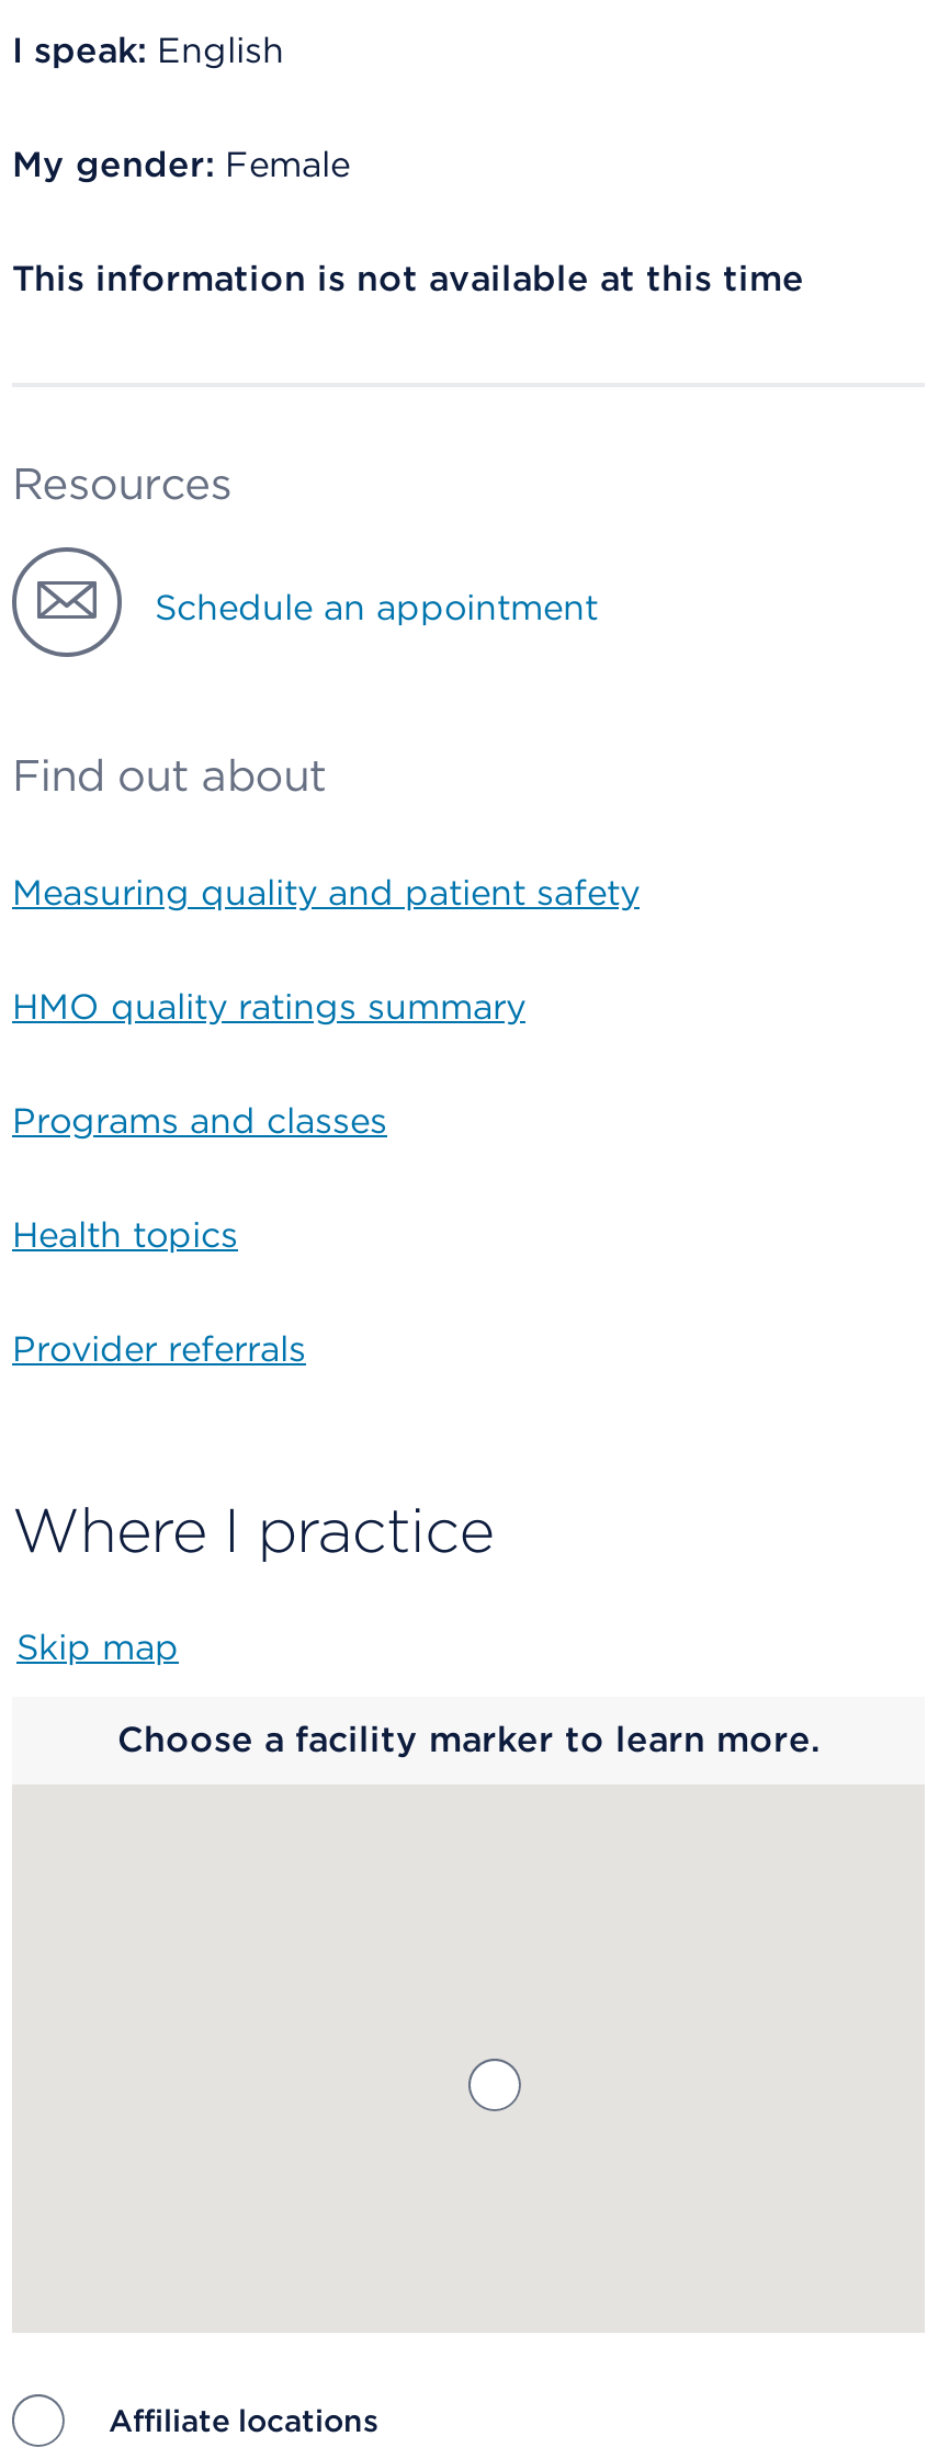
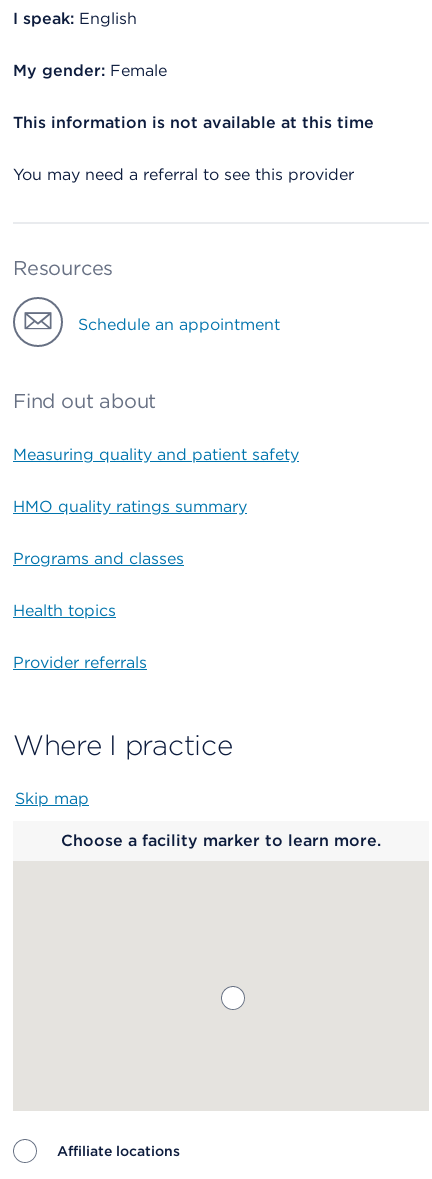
none -> [13,165,354,184] You may need a referral to see this provider

